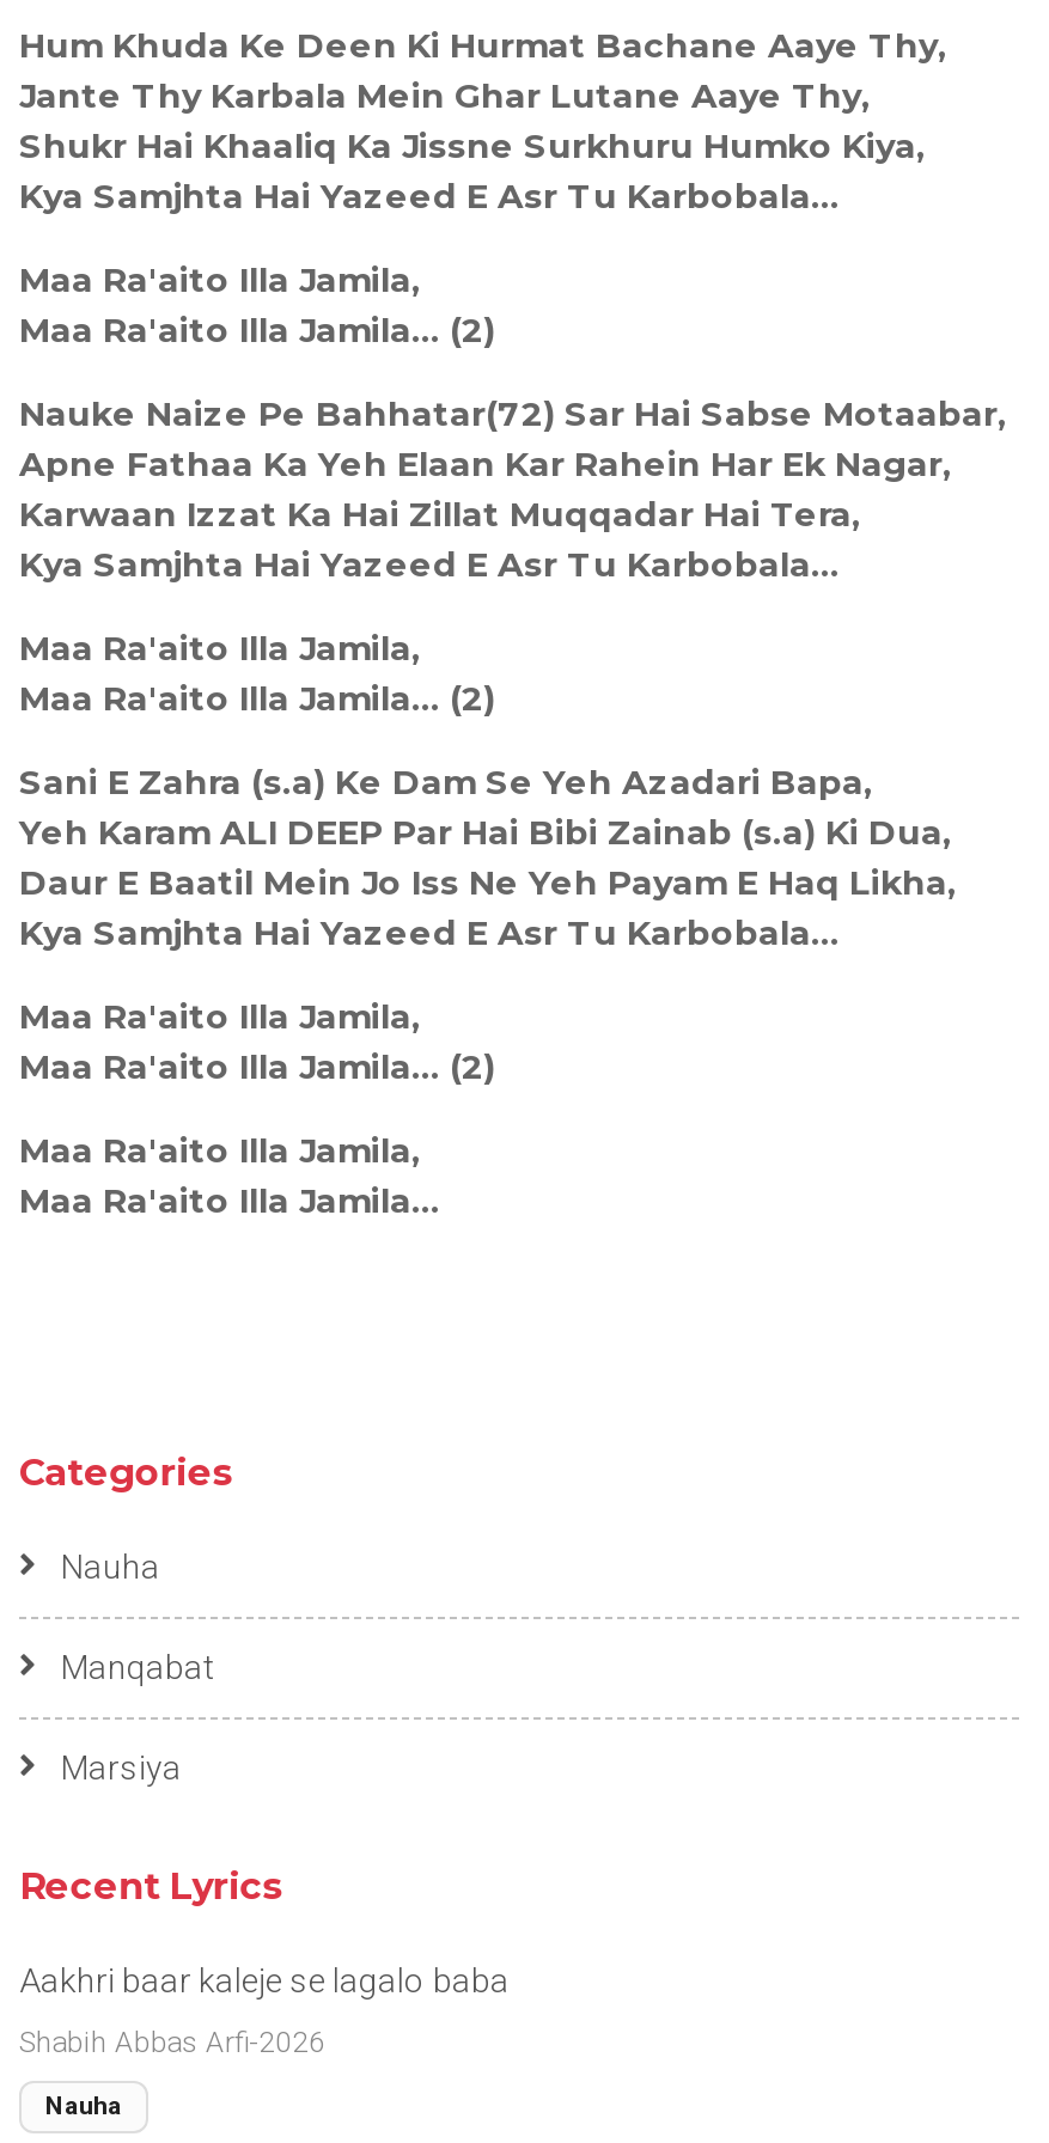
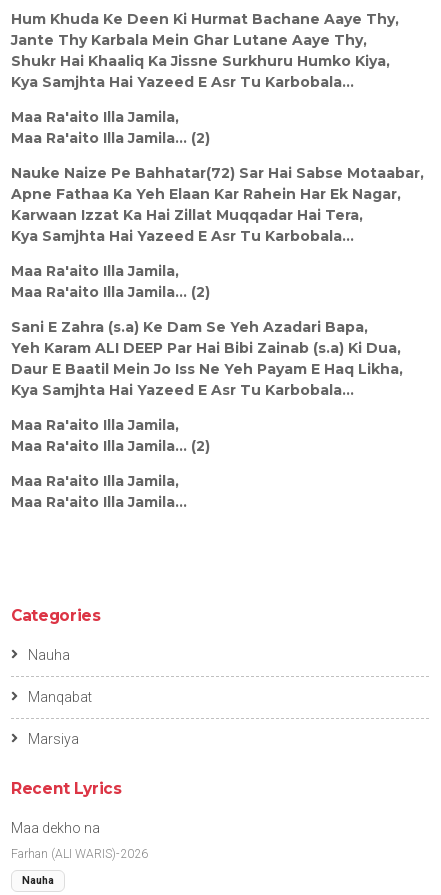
[19,1960,510,1999] Aakhri baar kaleje se lagalo baba -> [11,820,100,836] Maa dekho na
[19,2025,325,2058] Shabih Abbas Arfi-2026 -> [11,847,148,861] Farhan (ALI WARIS)-2026

